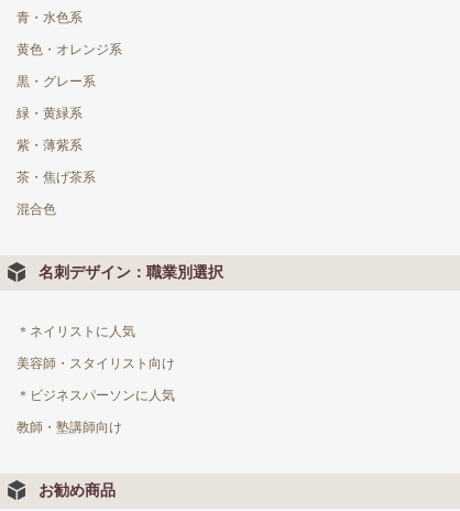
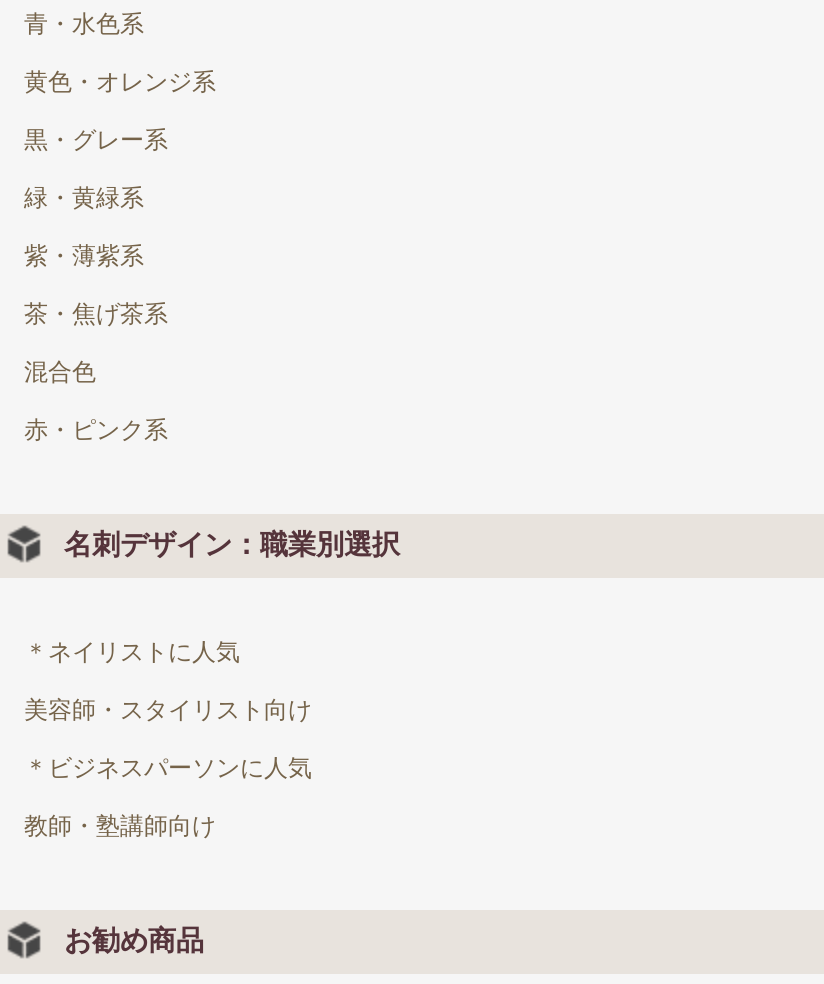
none -> [24,415,168,443] 赤・ピンク系

